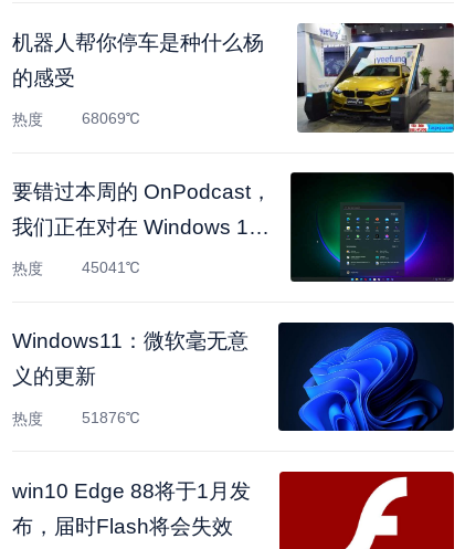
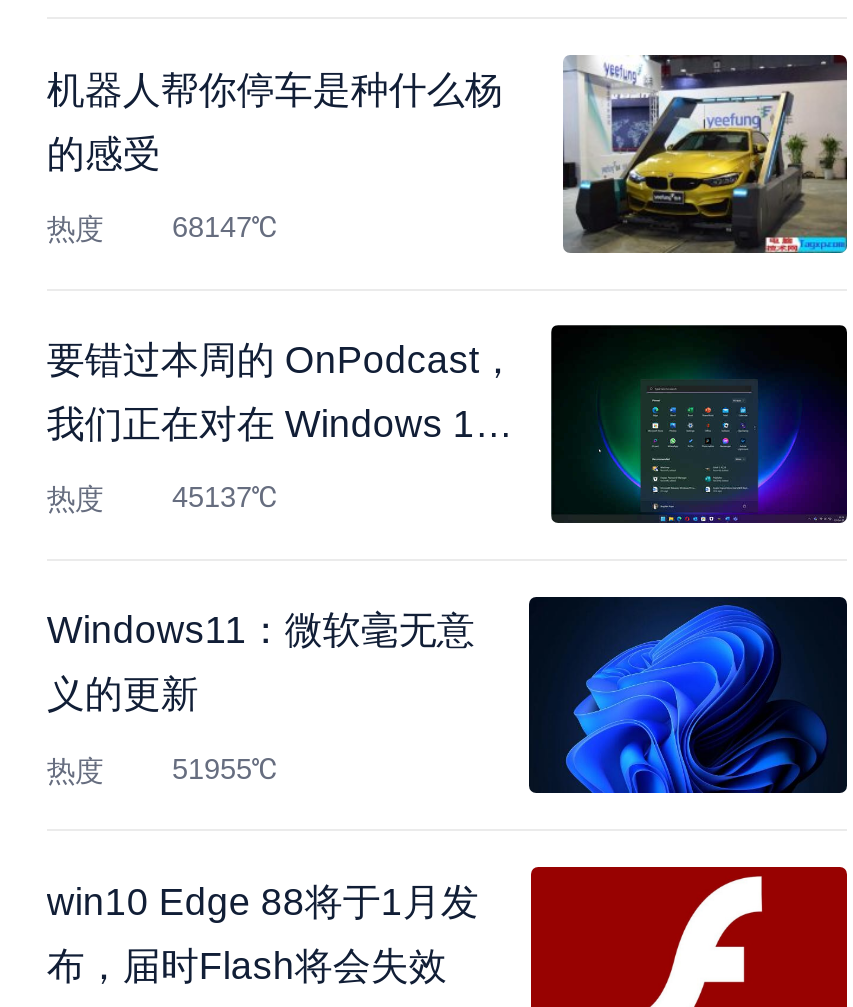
[81,109,140,127] 68069℃ -> [172,211,278,243] 68147℃
[81,259,140,277] 45041℃ -> [172,482,278,514] 45137℃
[81,408,140,426] 51876℃ -> [172,753,278,785] 51955℃

